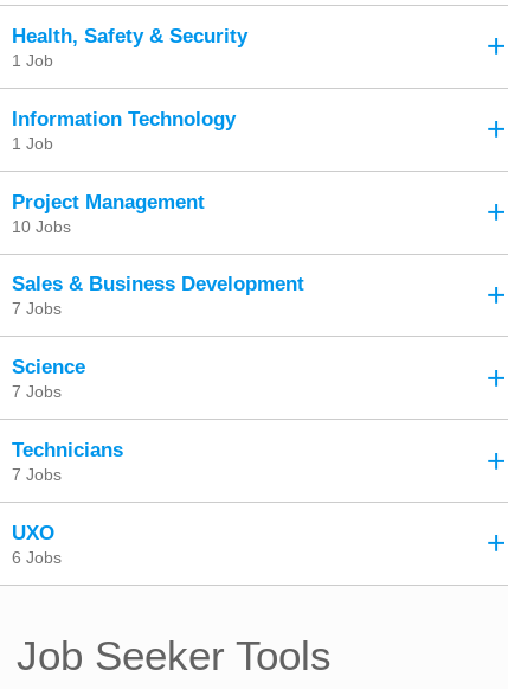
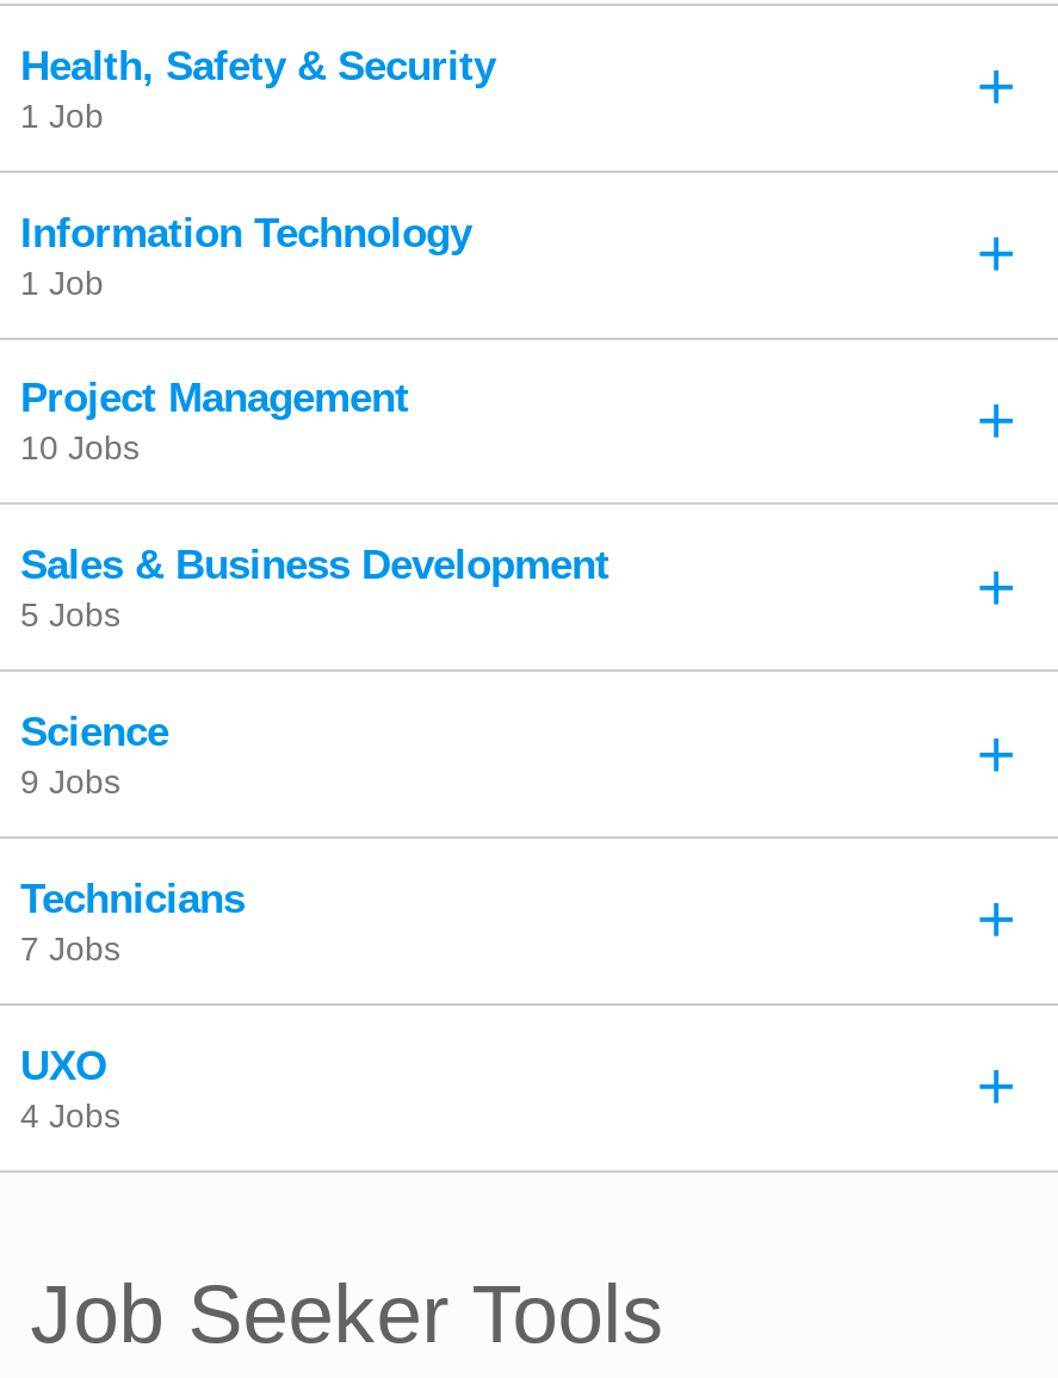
[12,299,62,318] 7 Jobs -> [20,597,120,635] 5 Jobs
[12,382,62,401] 7 Jobs -> [20,763,120,802] 9 Jobs
[12,548,62,567] 6 Jobs -> [20,1097,120,1135] 4 Jobs

